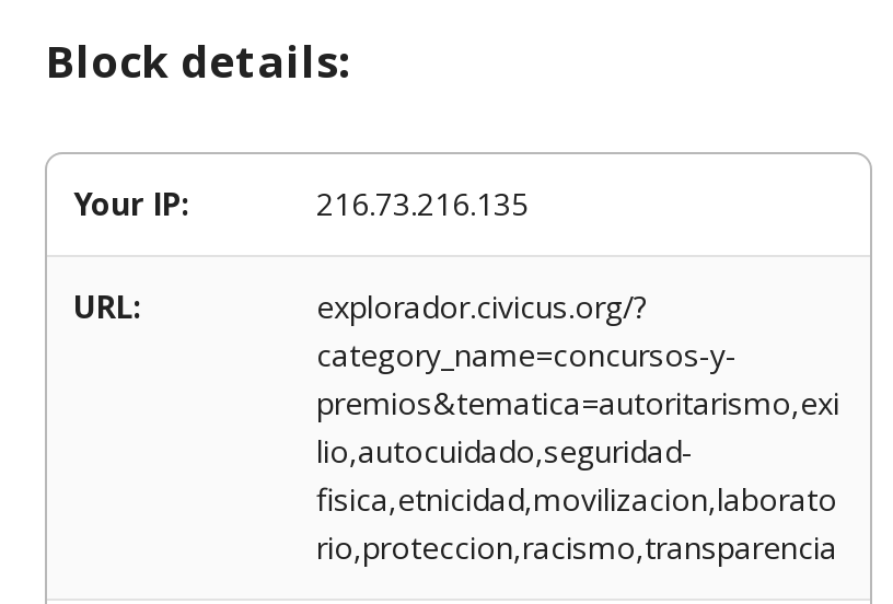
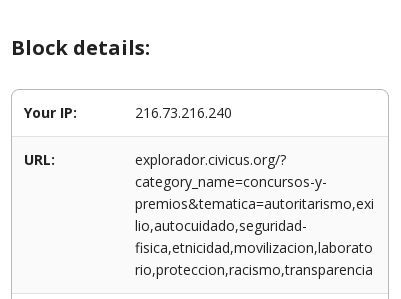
[316,183,529,224] 216.73.216.135 -> [135,103,232,122] 216.73.216.240

